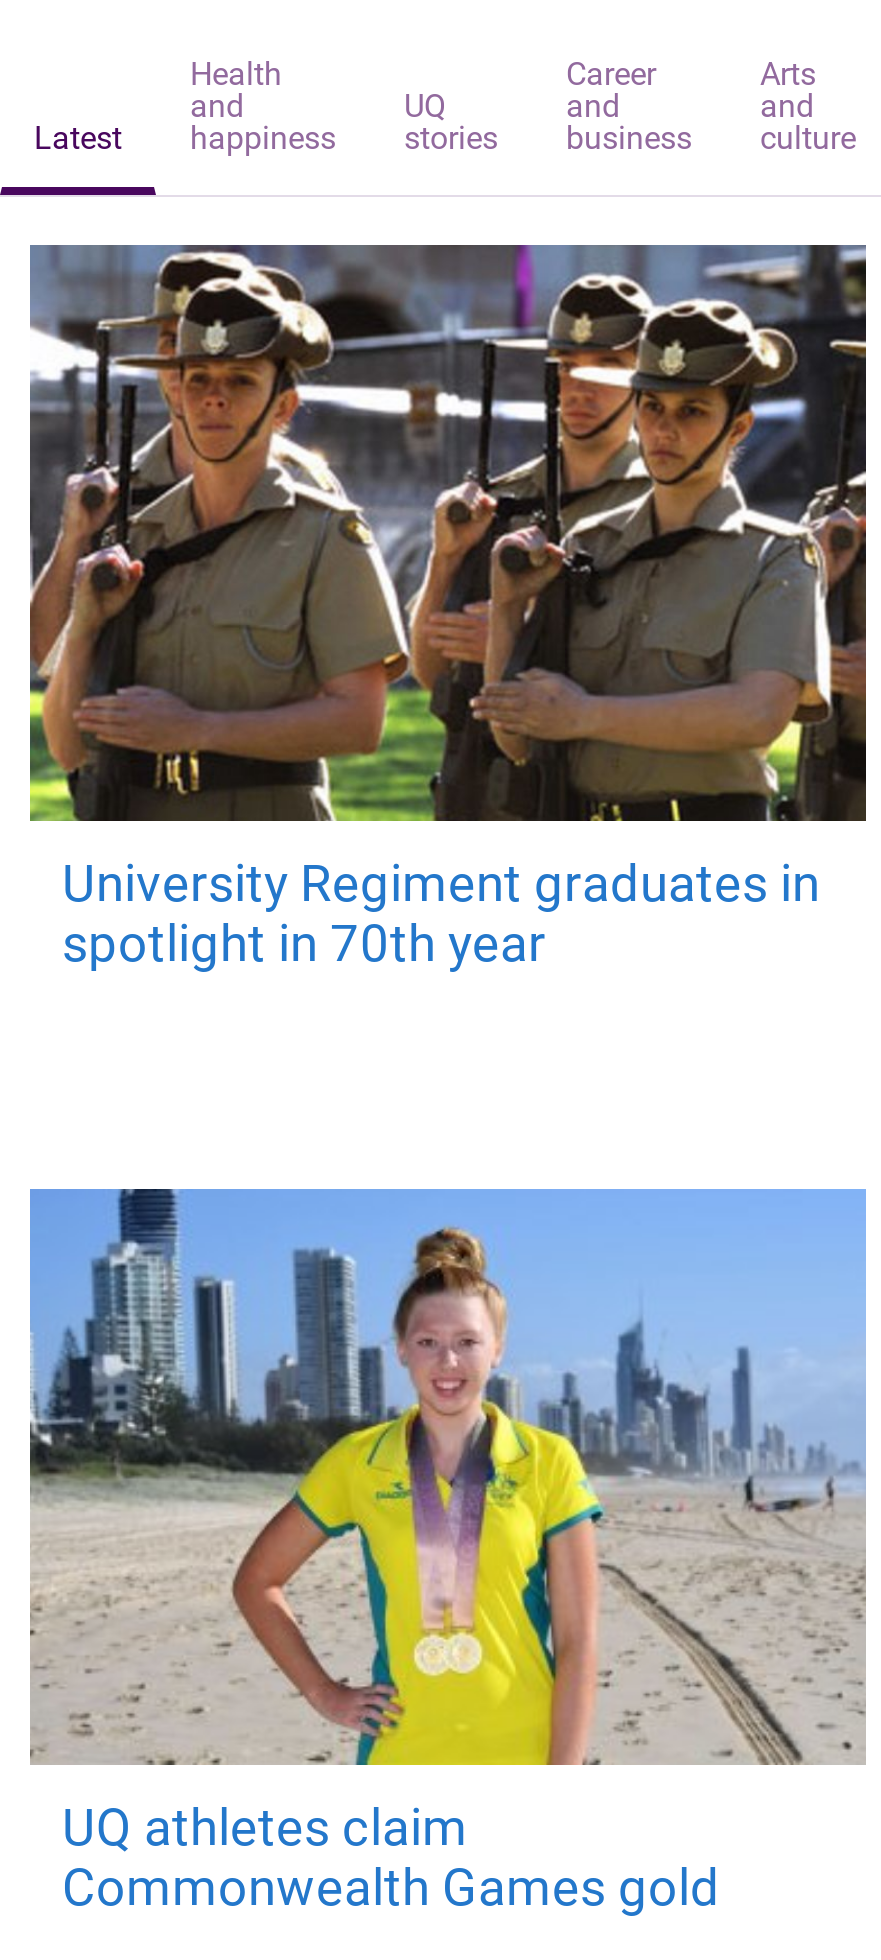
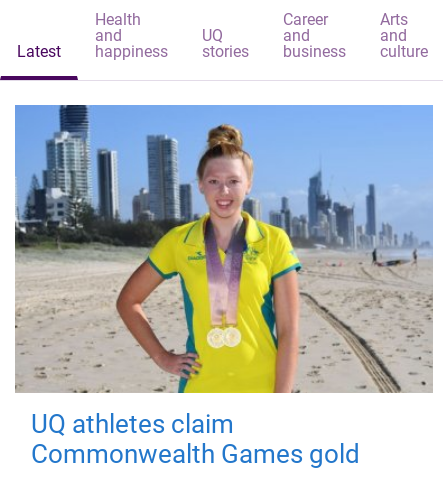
[28,243,868,973] [image] | University Regiment graduates in | spotlight in 70th year -> none

